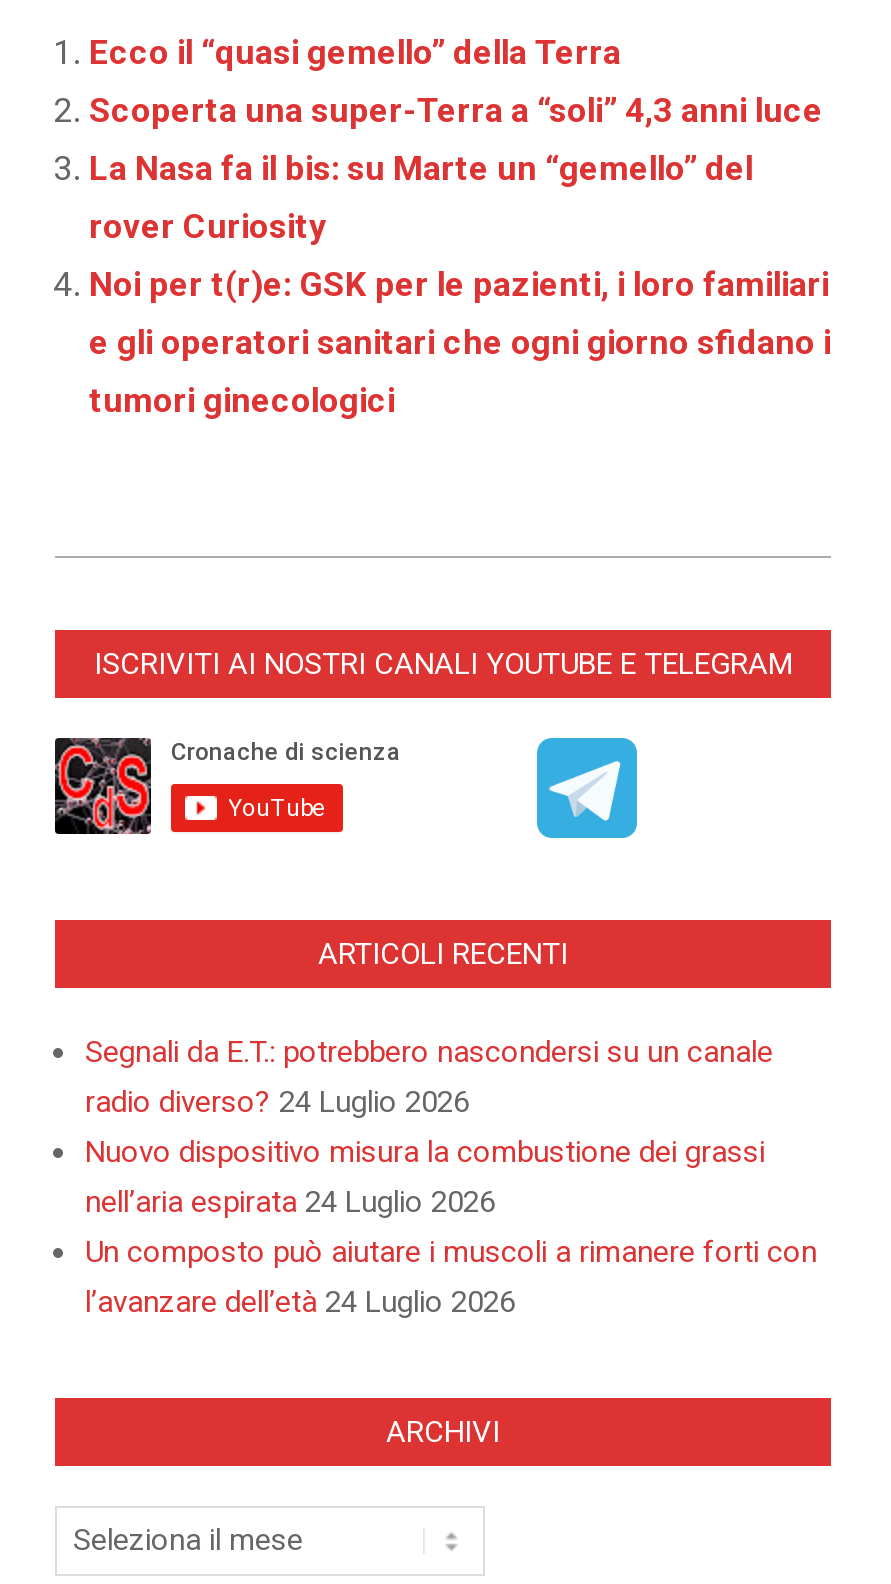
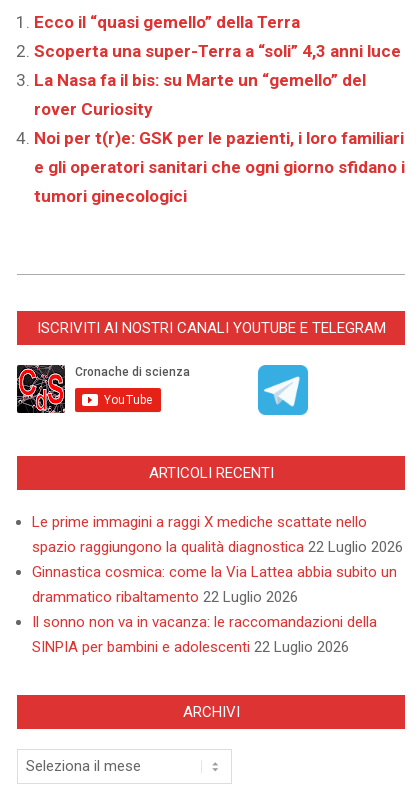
[85,1034,817,1320] Segnali da E.T.: potrebbero nascondersi su un canale | radio diverso? 24 Luglio 2026 | Nuovo dispositivo misura la combustione dei grassi | nell’aria espirata 24 Luglio 2026 | Un composto può aiutare i muscoli a rimanere forti con | l’avanzare dell’età 24 Luglio 2026 -> [32,513,403,656] Le prime immagini a raggi X mediche scattate nello | spazio raggiungono la qualità diagnostica 22 Luglio 2026 | Ginnastica cosmica: come la Via Lattea abbia subito un | drammatico ribaltamento 22 Luglio 2026 | Il sonno non va in vacanza: le raccomandazioni della | SINPIA per bambini e adolescenti 22 Luglio 2026

